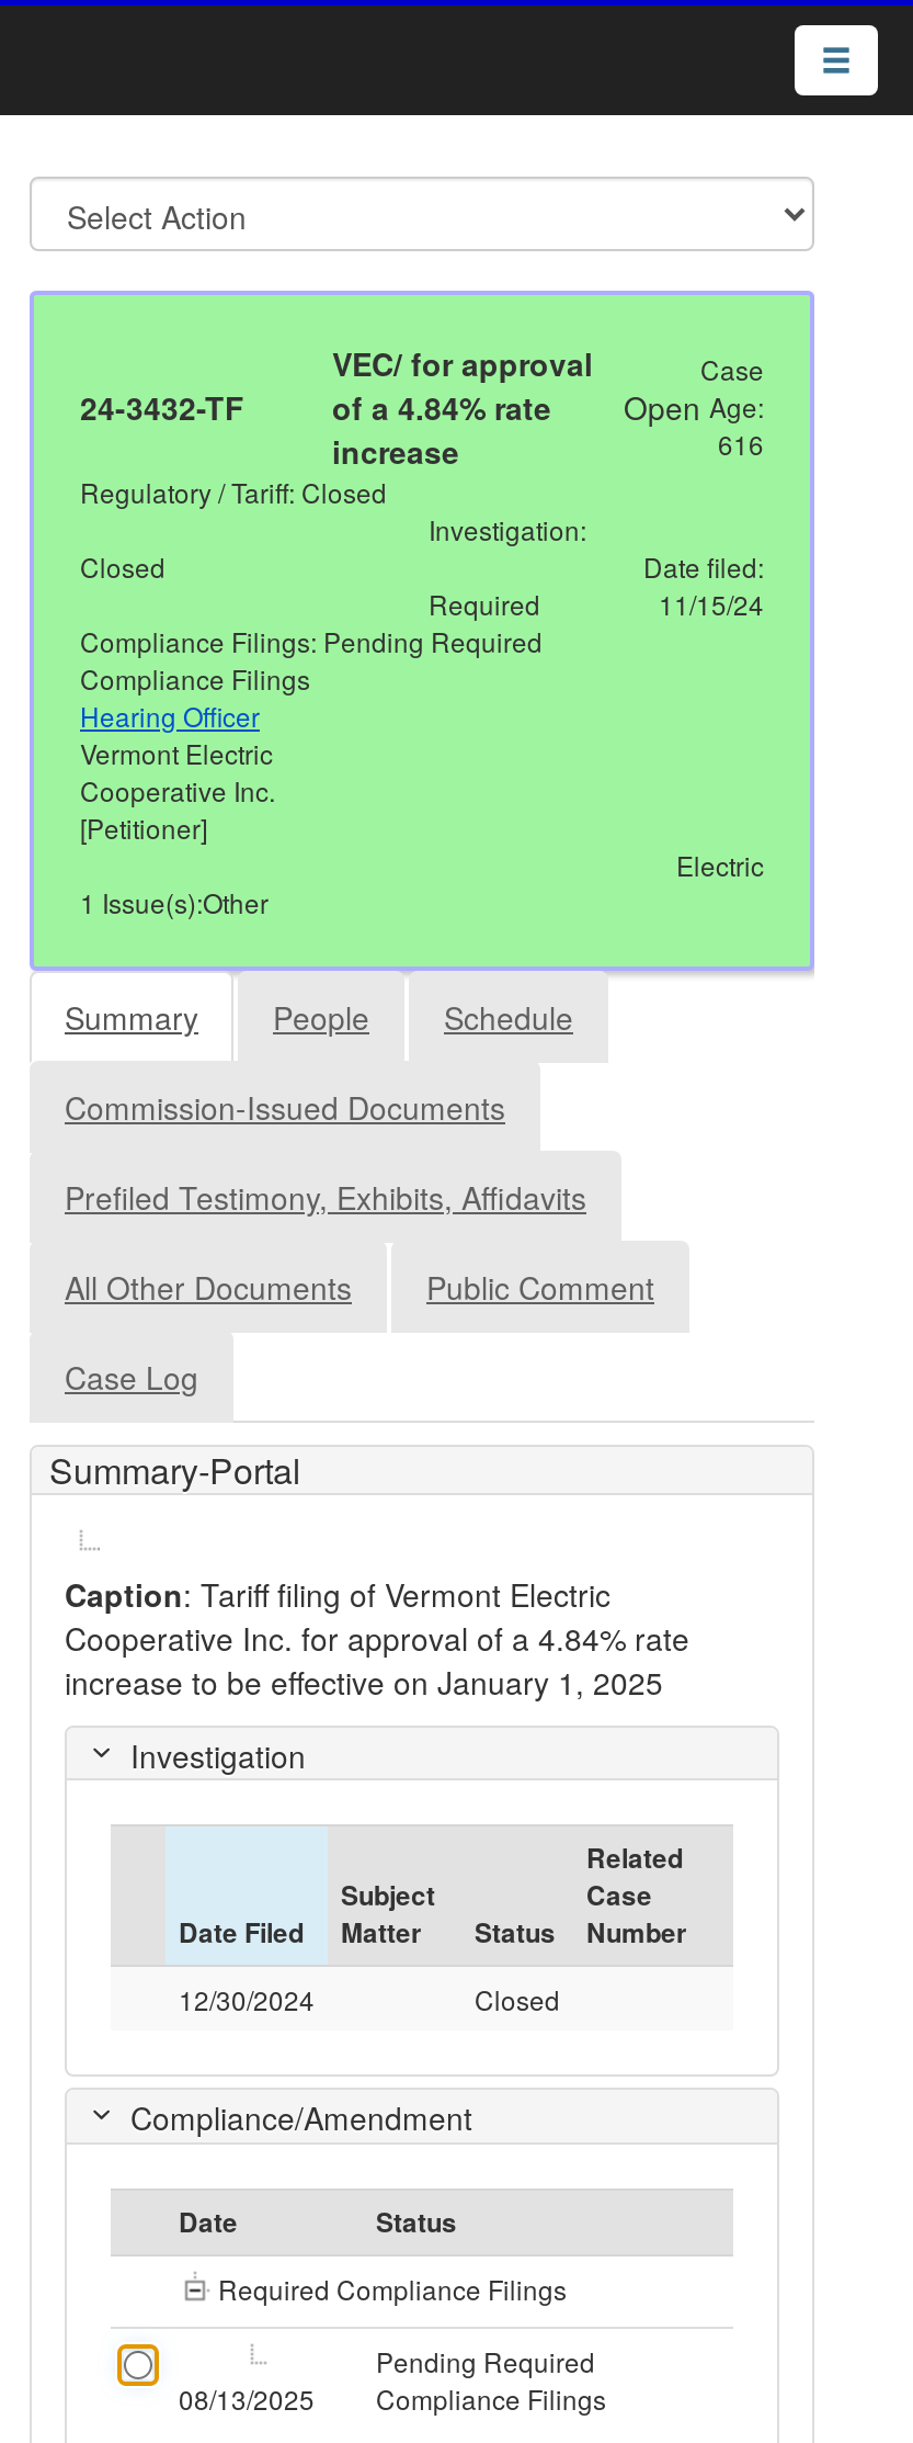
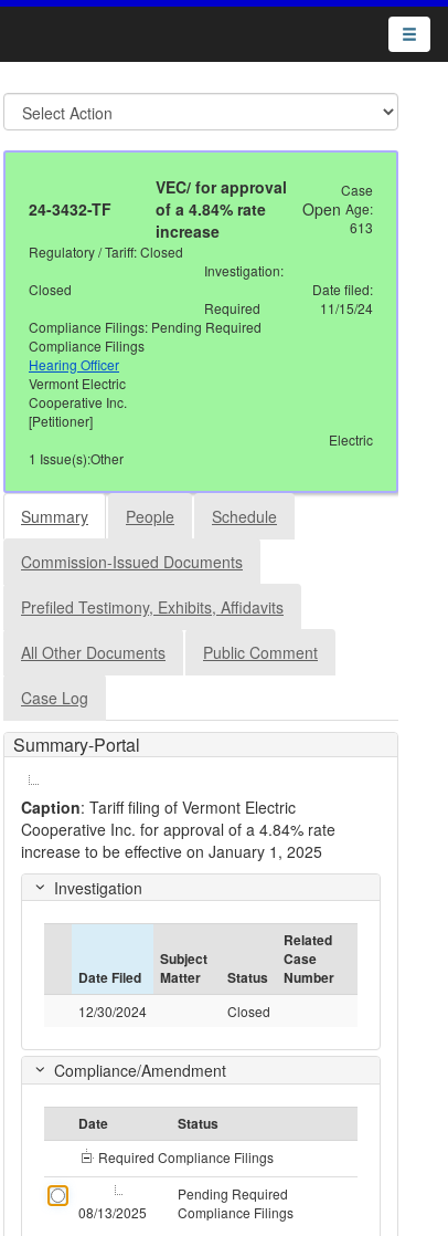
[718,425,764,462] 616 -> [350,218,373,237] 613

